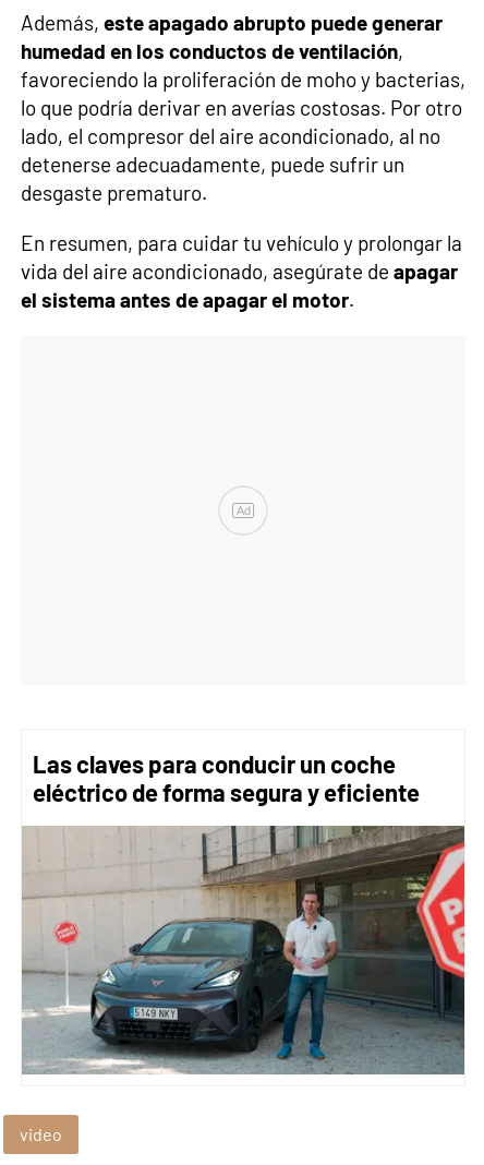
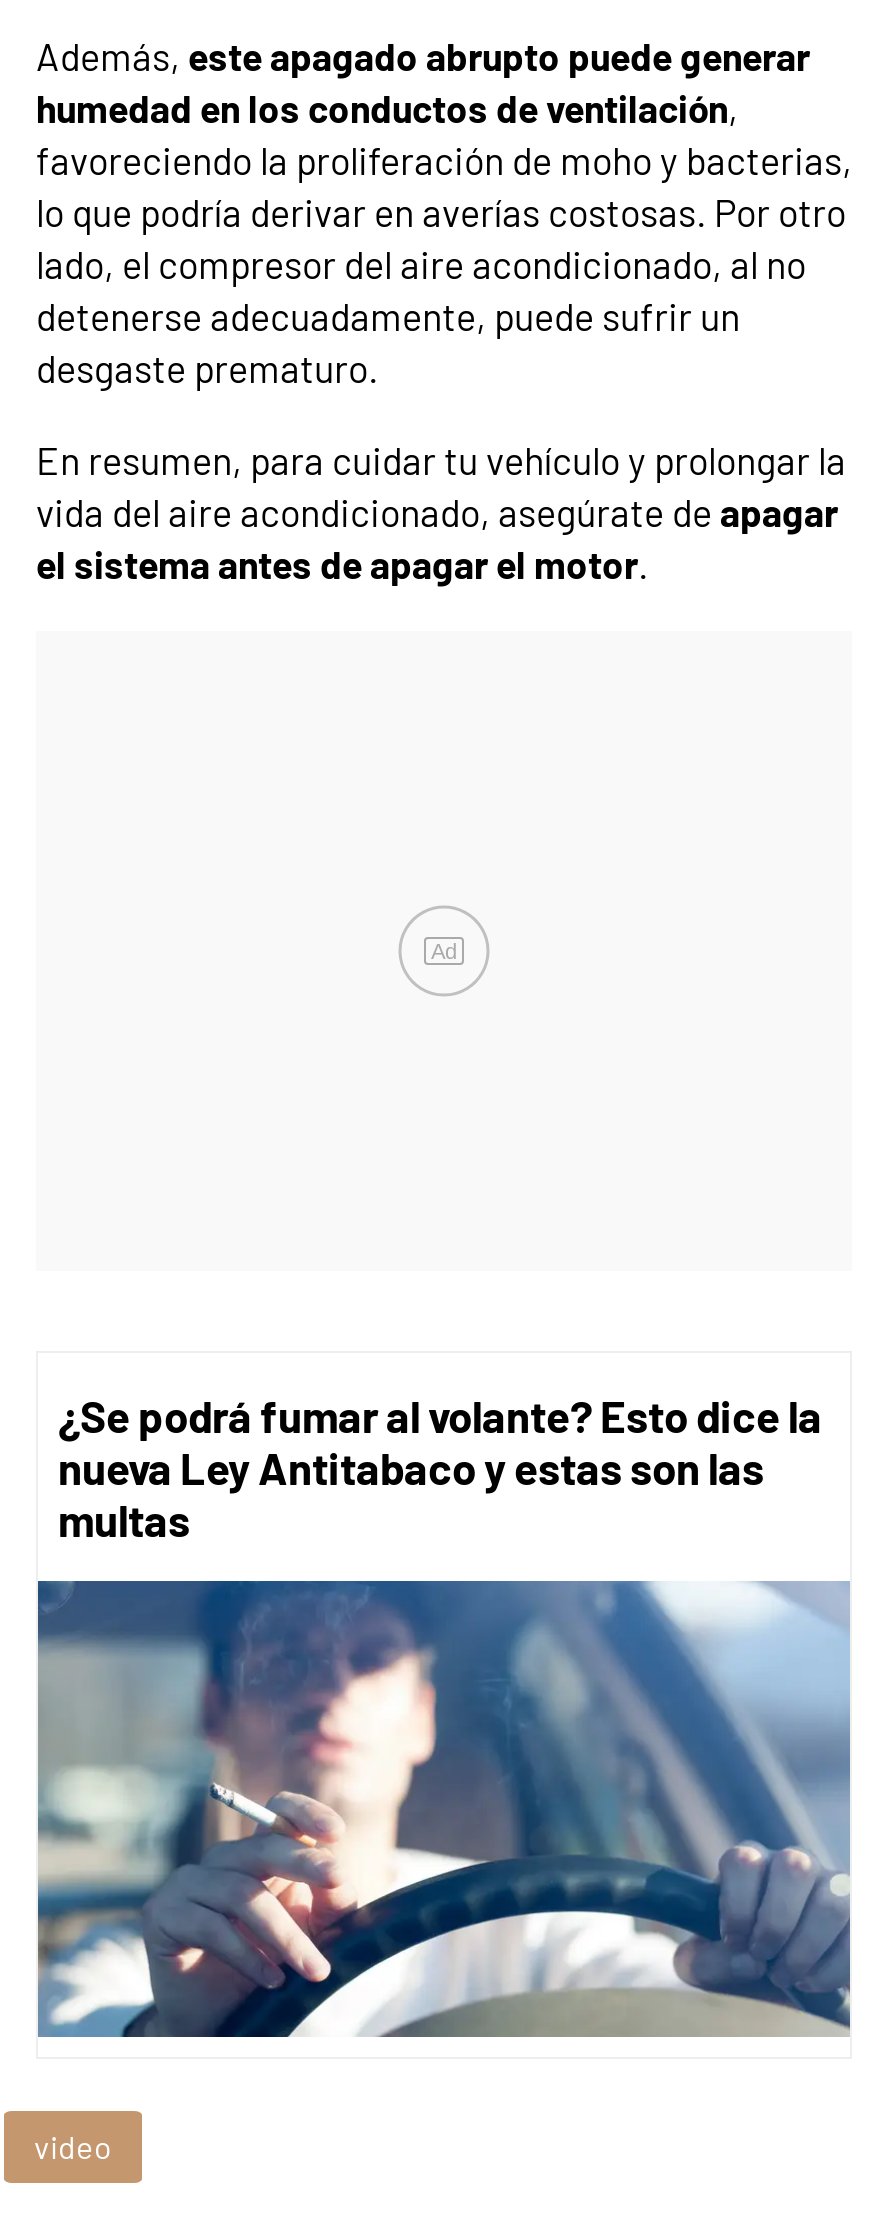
[33,749,420,806] Las claves para conducir un coche | eléctrico de forma segura y eficiente -> [58,1388,822,1544] ¿Se podrá fumar al volante? Esto dice la | nueva Ley Antitabaco y estas son las | multas
[23,825,465,1074] [image] -> [36,1579,852,2039] [image]

